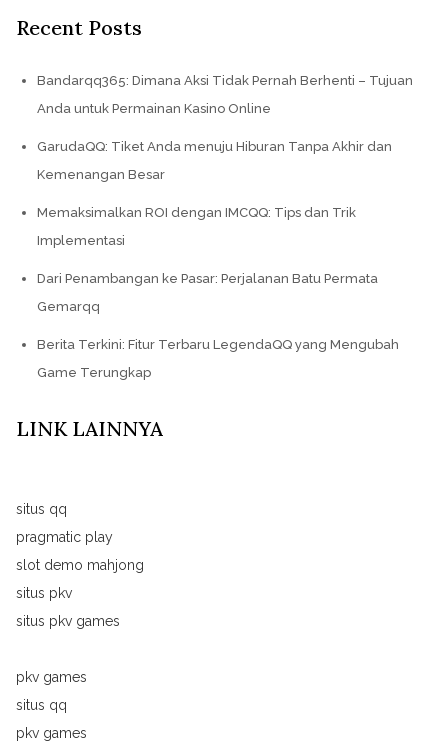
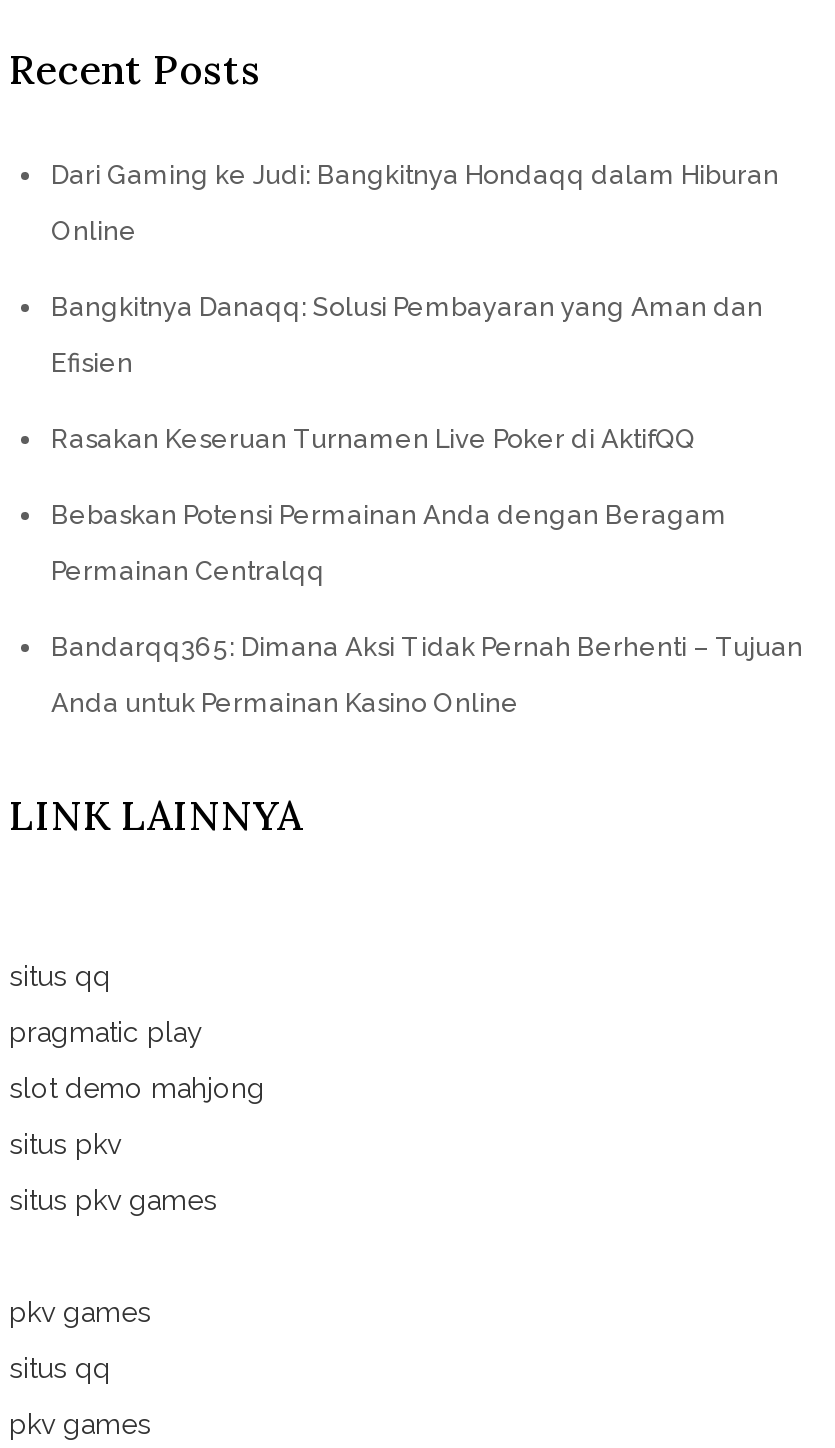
none -> [51,160,779,586] Dari Gaming ke Judi: Bangkitnya Hondaqq dalam Hiburan | Online | Bangkitnya Danaqq: Solusi Pembayaran yang Aman dan | Efisien | Rasakan Keseruan Turnamen Live Poker di AktifQQ | Bebaskan Potensi Permainan Anda dengan Beragam | Permainan Centralqq
moved [37,73,413,116] -> [51,632,803,718]: Bandarqq365: Dimana Aksi Tidak Pernah Berhenti – Tujuan | Anda untuk Permainan Kasino Online
[37,139,399,380] GarudaQQ: Tiket Anda menuju Hiburan Tanpa Akhir dan | Kemenangan Besar | Memaksimalkan ROI dengan IMCQQ: Tips dan Trik | Implementasi | Dari Penambangan ke Pasar: Perjalanan Batu Permata | Gemarqq | Berita Terkini: Fitur Terbaru LegendaQQ yang Mengubah | Game Terungkap -> none

